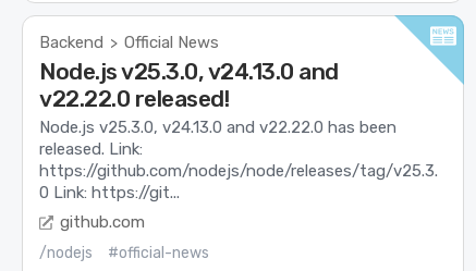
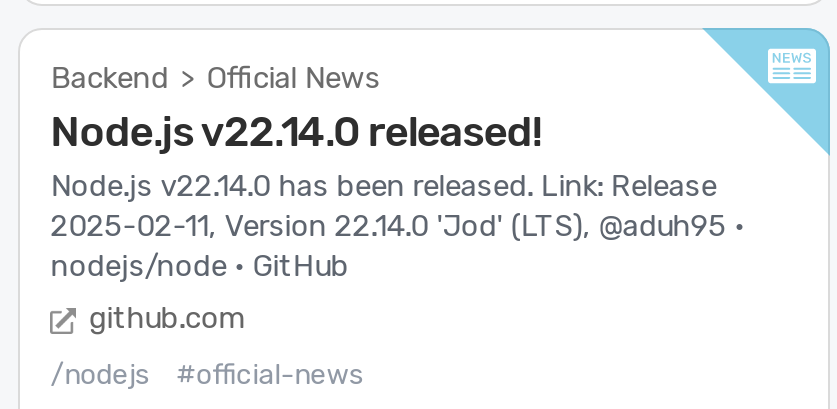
[39,58,438,203] Node.js v25.3.0, v24.13.0 and | v22.22.0 released! | Node.js v25.3.0, v24.13.0 and v22.22.0 has been | released. Link: | https://github.com/nodejs/node/releases/tag/v25.3. | 0 Link: https://git... -> [50,106,744,282] Node.js v22.14.0 released! | Node.js v22.14.0 has been released. Link: Release | 2025-02-11, Version 22.14.0 'Jod' (LTS), @aduh95 · | nodejs/node · GitHub

